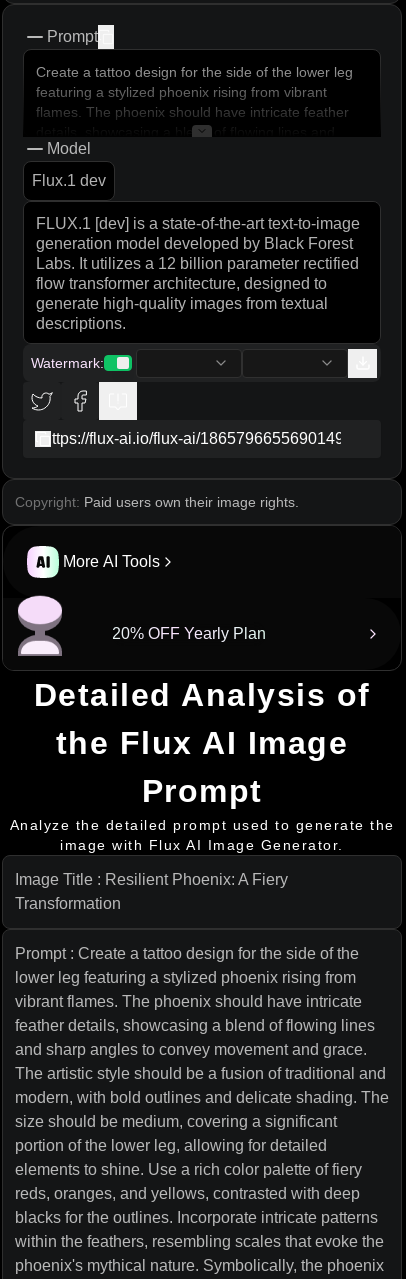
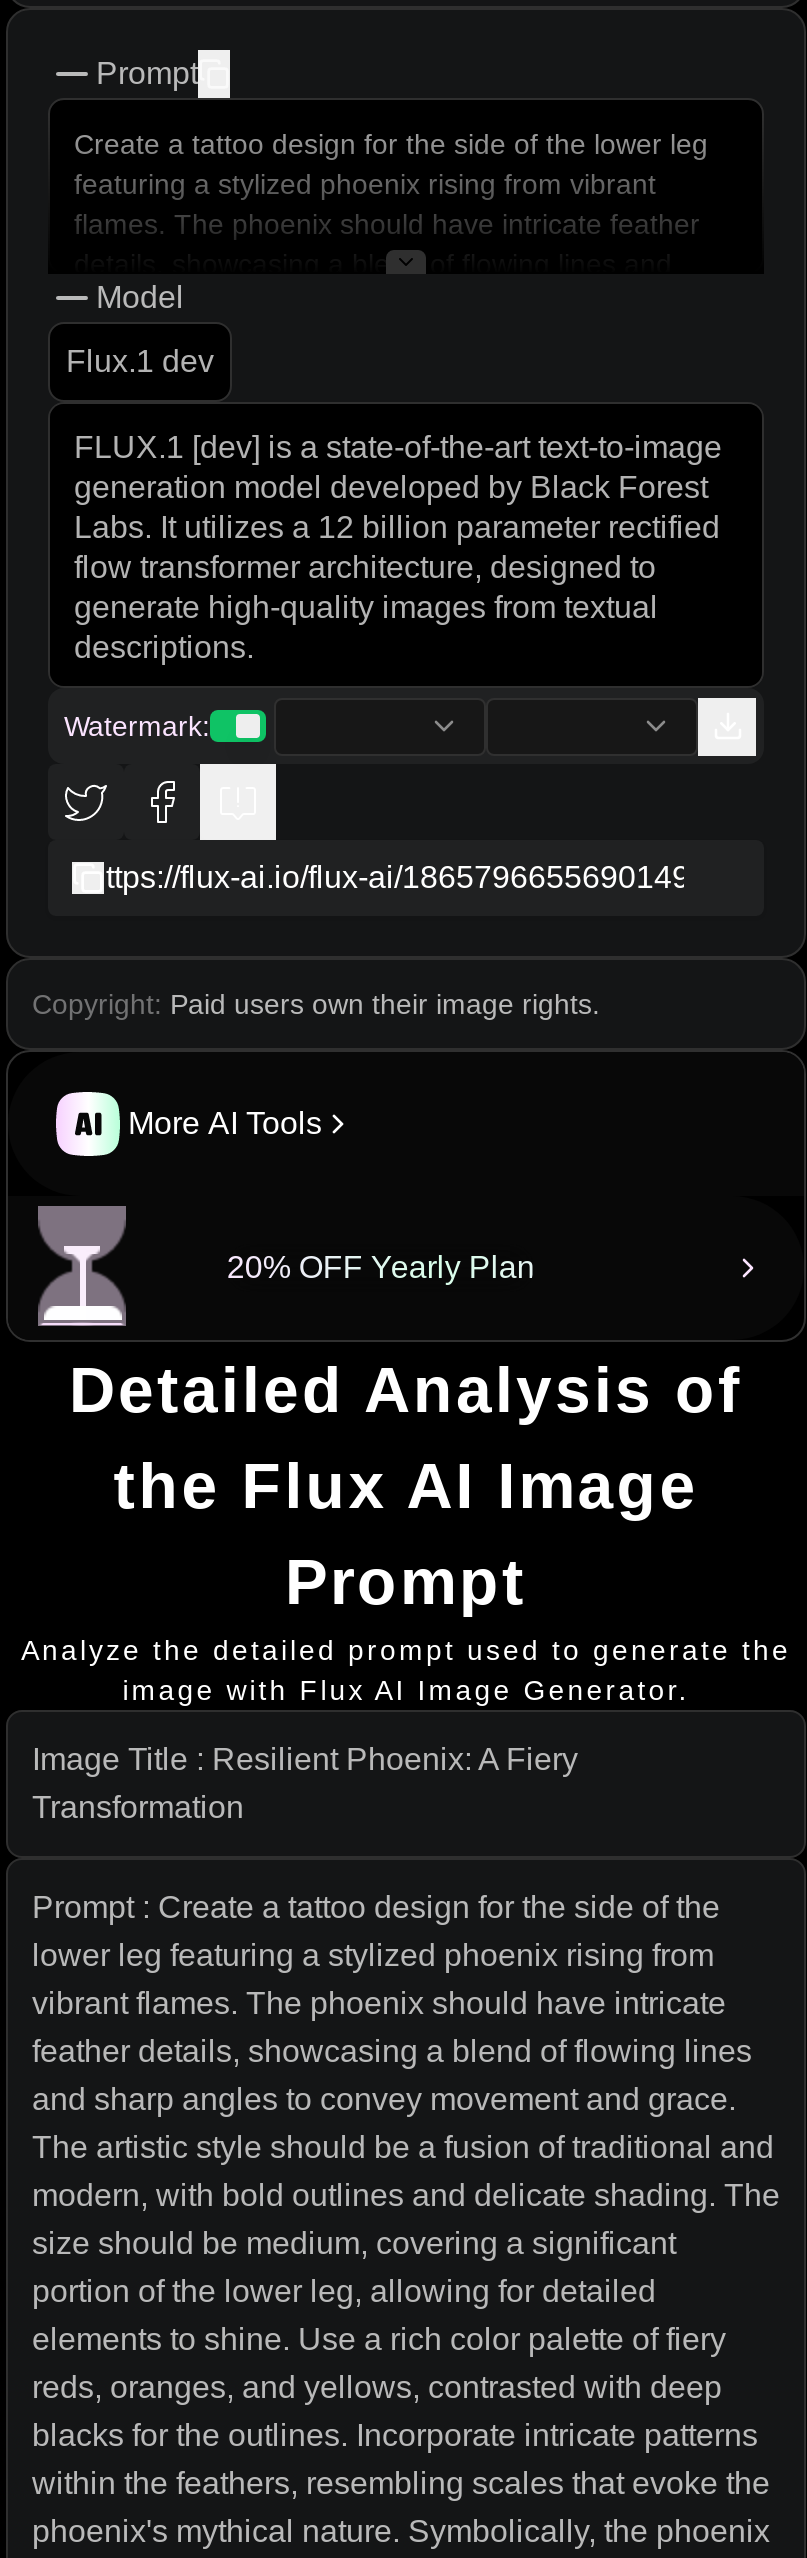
[18,595,62,663] [image] -> [36,1192,128,1328] [image]

